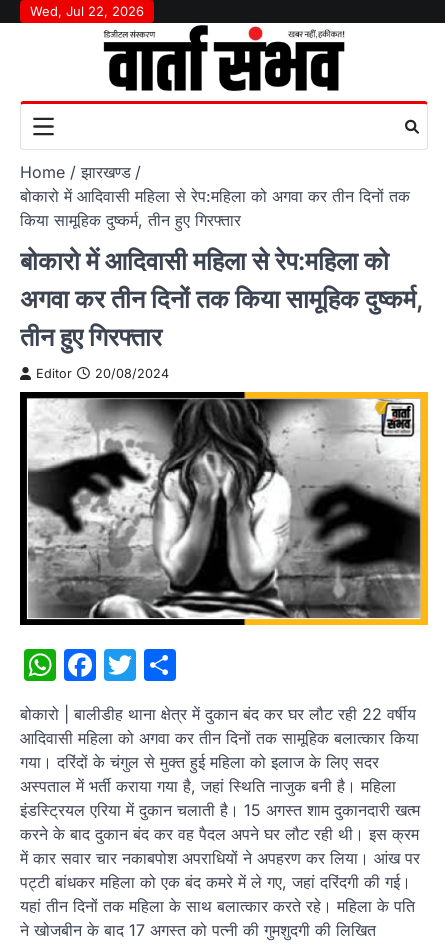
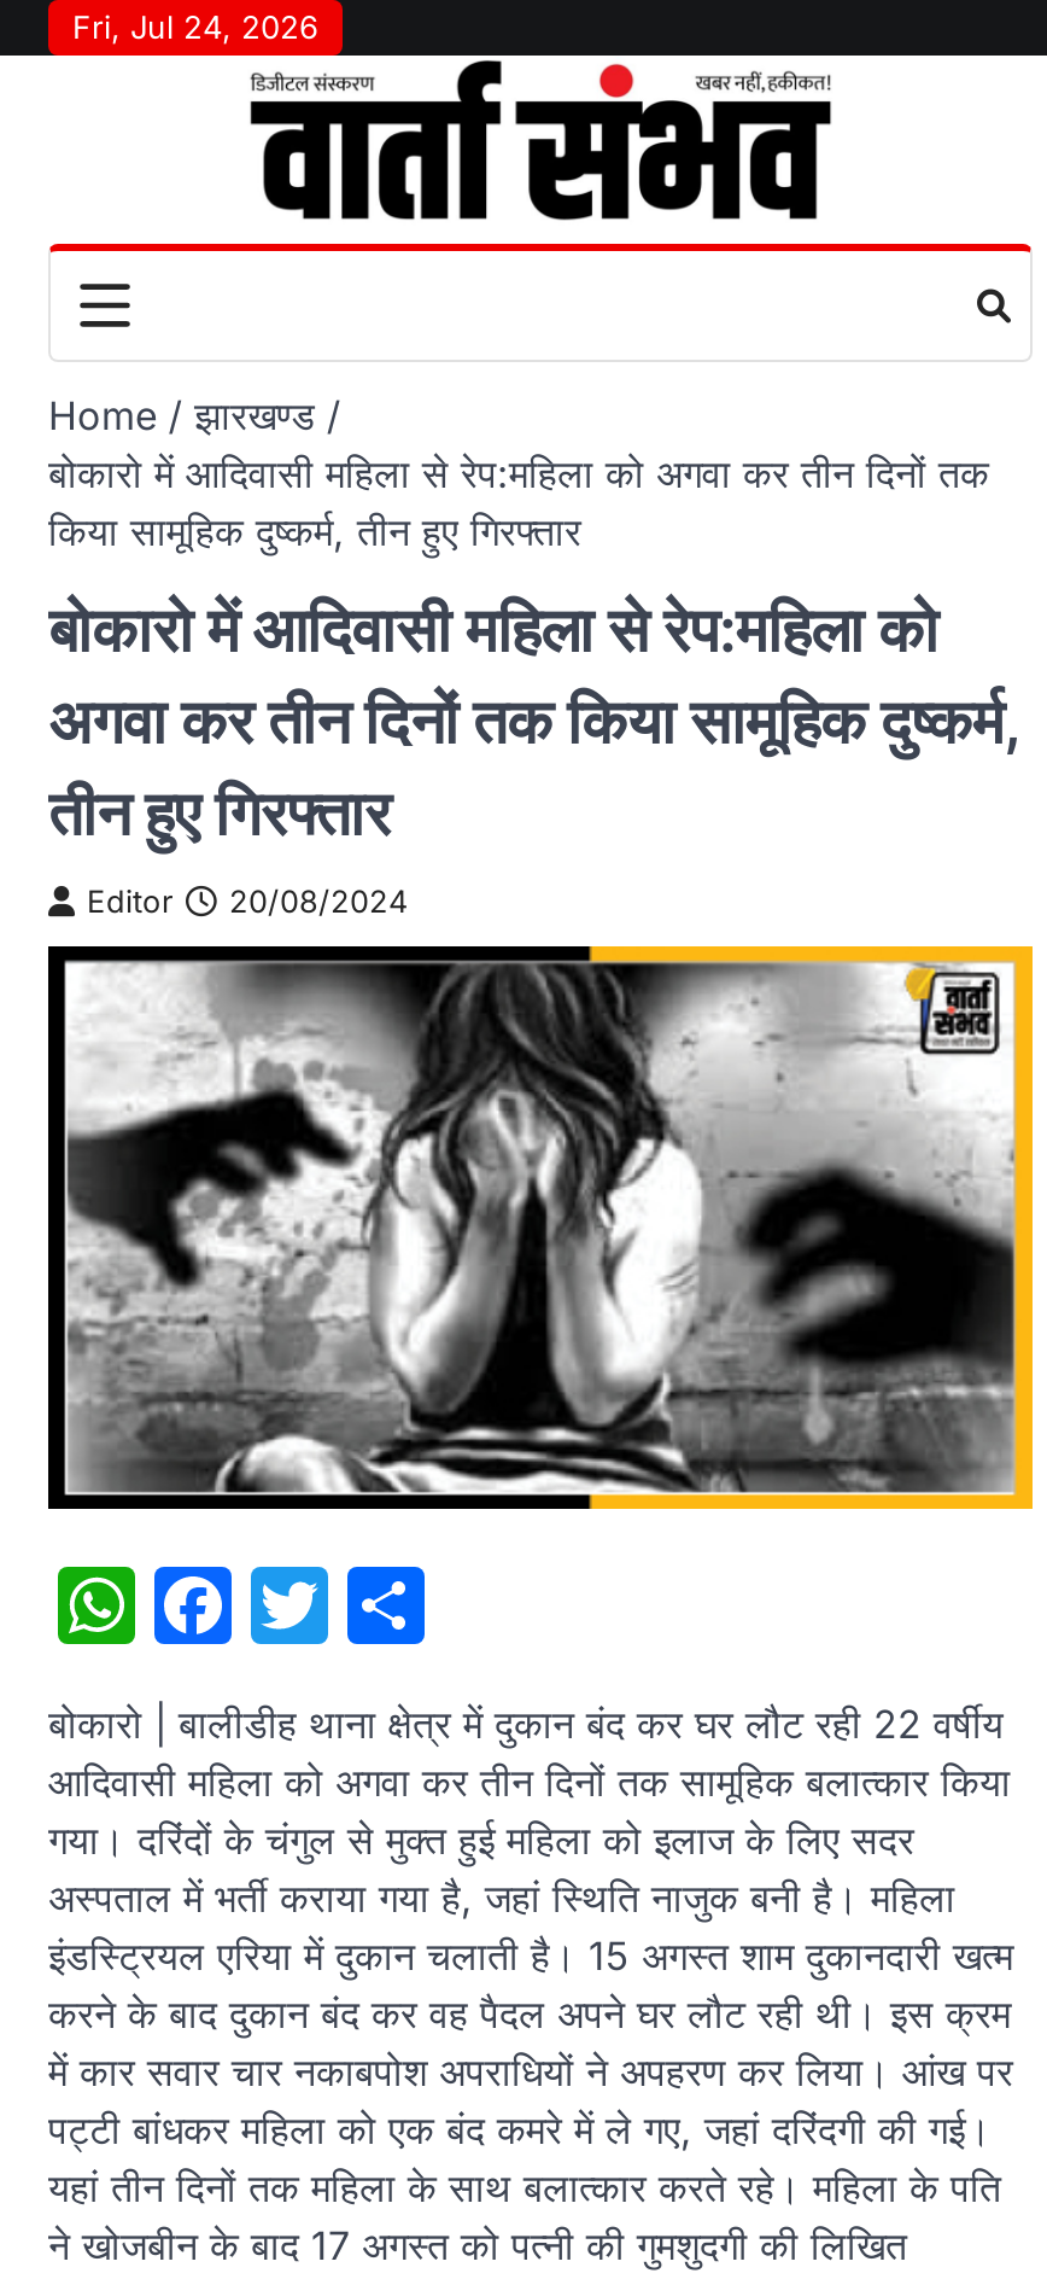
[30,3,144,19] Wed, Jul 22, 2026 -> [72,7,318,46] Fri, Jul 24, 2026

